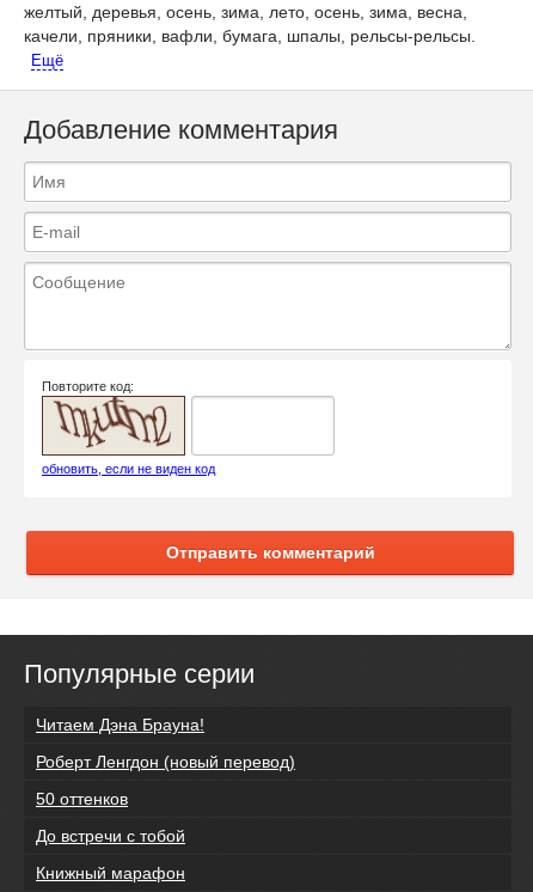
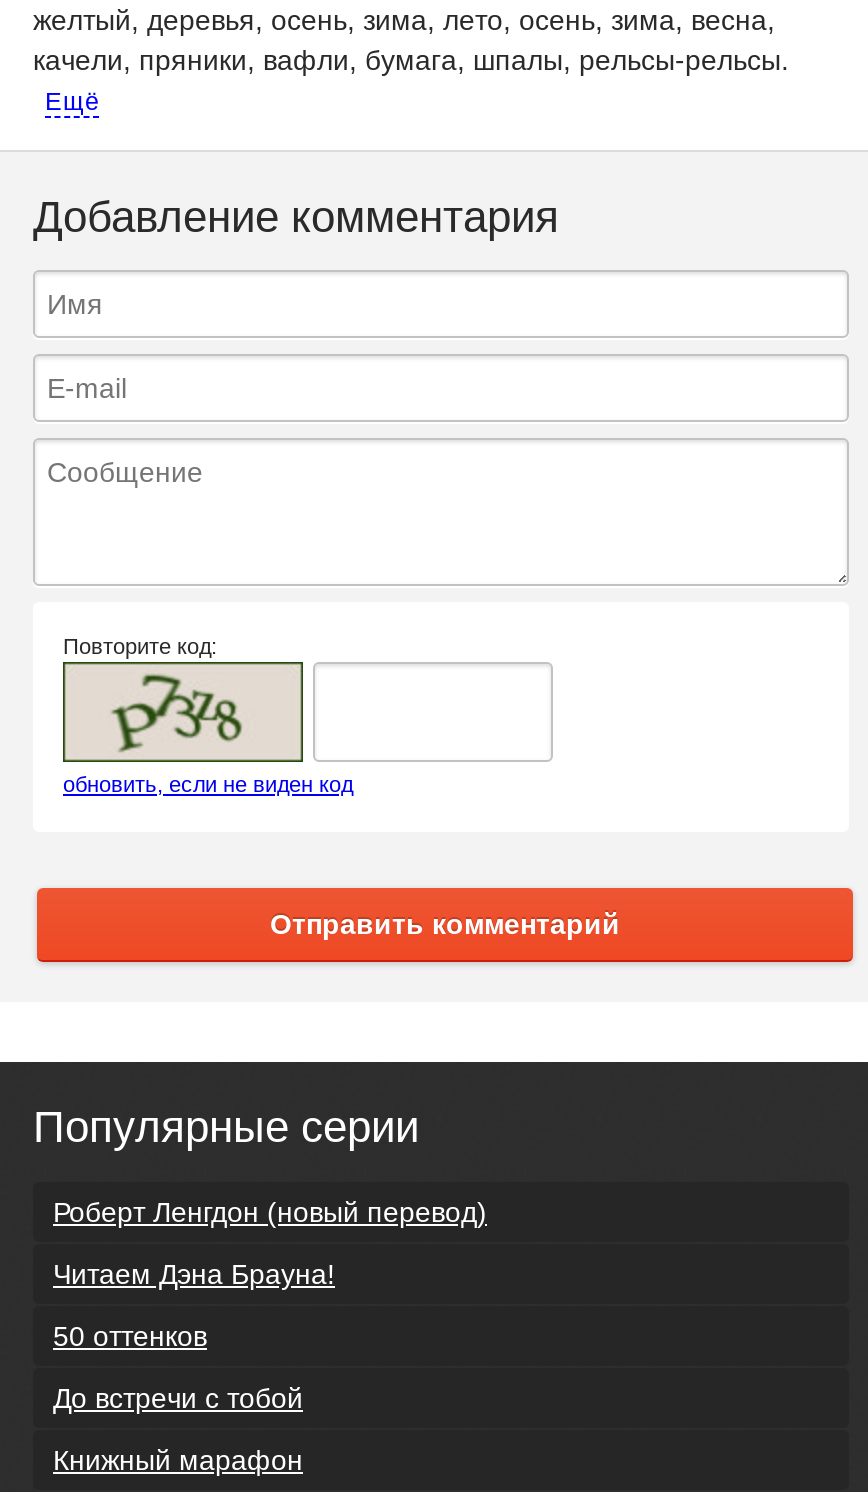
[54,397,171,450] [image] -> [87,664,277,754] [image]
moved [36,714,204,734] -> [53,1257,335,1289]: Читаем Дэна Брауна!
moved [36,752,295,771] -> [53,1195,487,1227]: Роберт Ленгдон (новый перевод)

